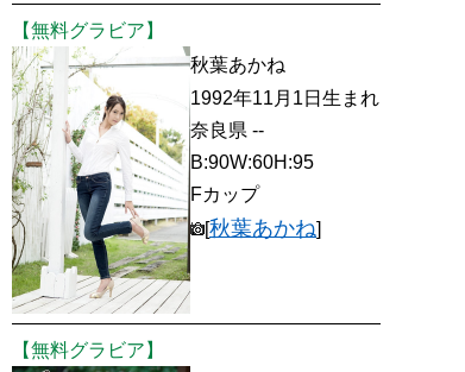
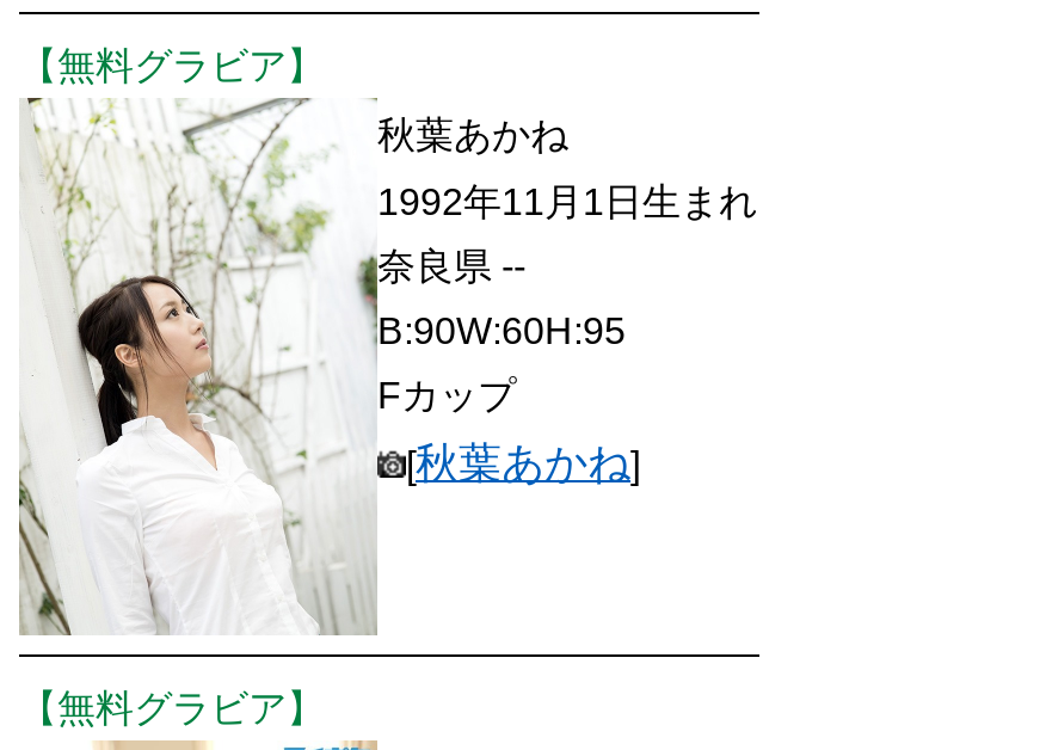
[11,46,191,315] [image] -> [19,96,380,638] [image]

